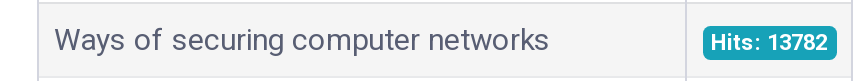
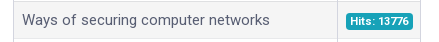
[711,30,827,56] Hits: 13782 -> [350,15,408,28] Hits: 13776

